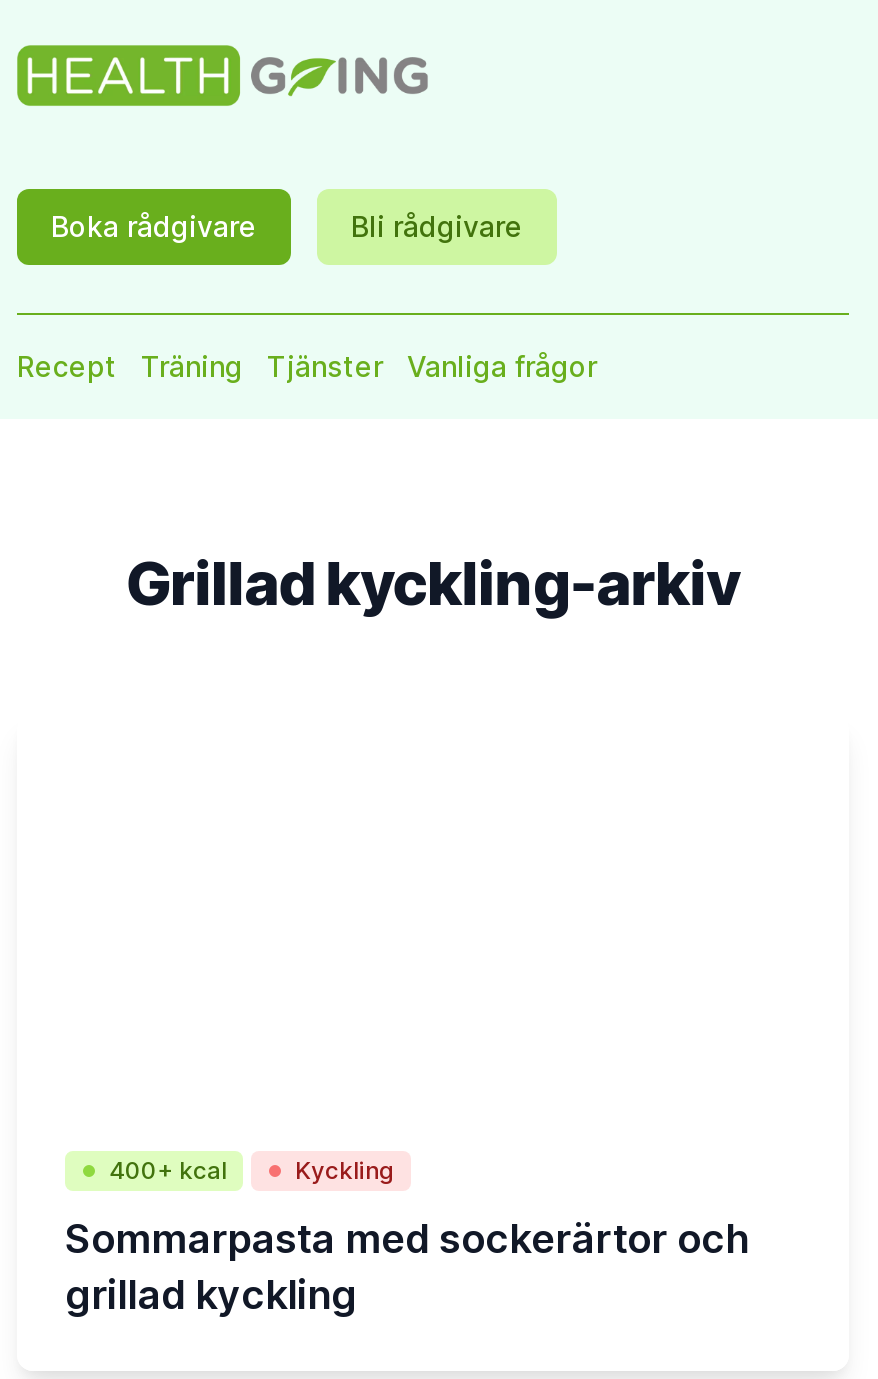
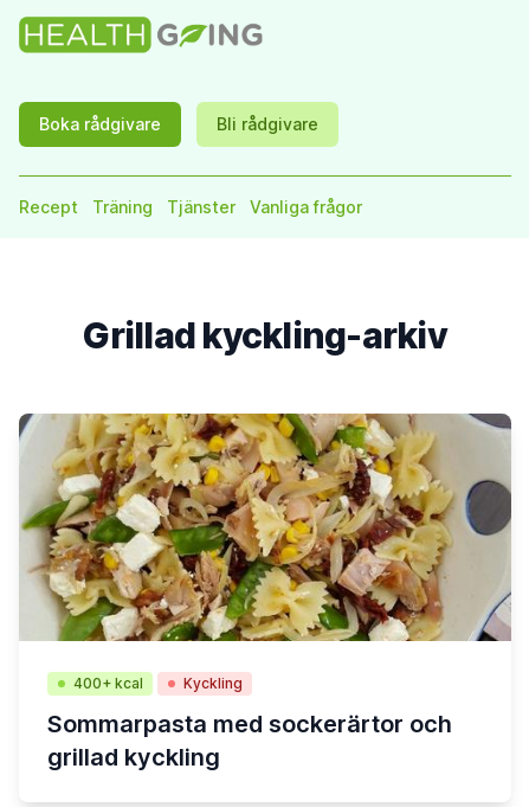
none -> [18,412,512,642] [image]

